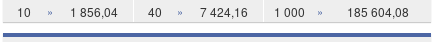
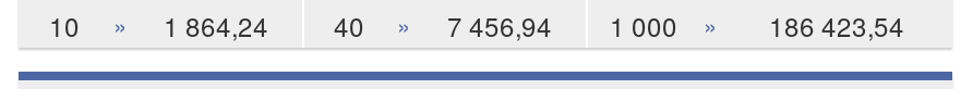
[69,3,117,20] 1 856,04 -> [164,7,268,43] 1 864,24
[199,3,247,20] 7 424,16 -> [447,7,552,43] 7 456,94
[347,3,409,20] 185 604,08 -> [769,7,904,43] 186 423,54

